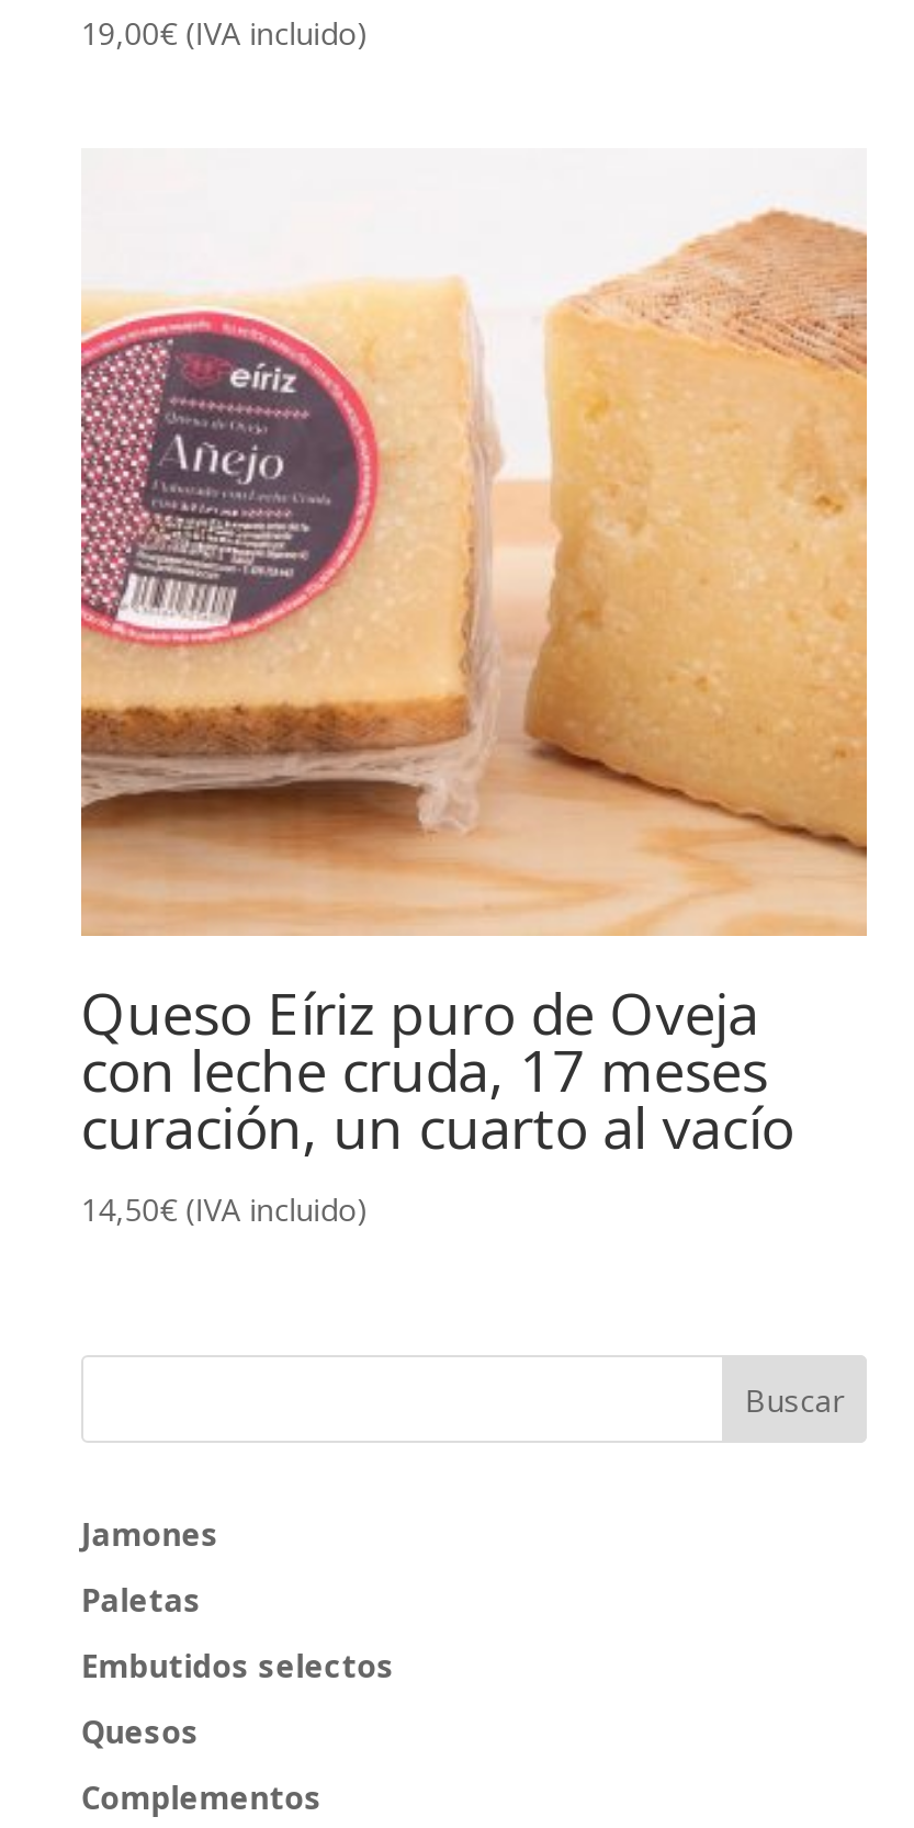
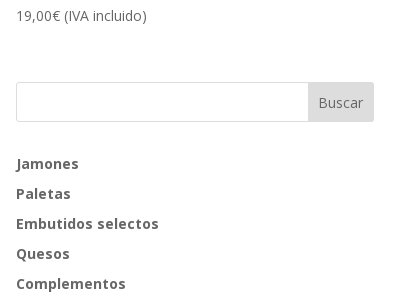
[79,205,869,1230] [image] | Queso Eíriz puro de Oveja | con leche cruda, 17 meses | curación, un cuarto al vacío | 14,50€ (IVA incluido) -> none

